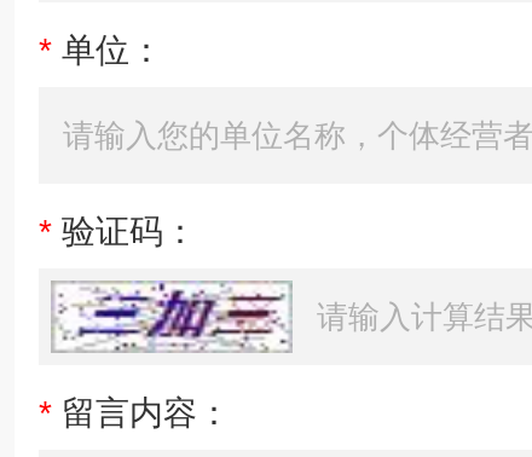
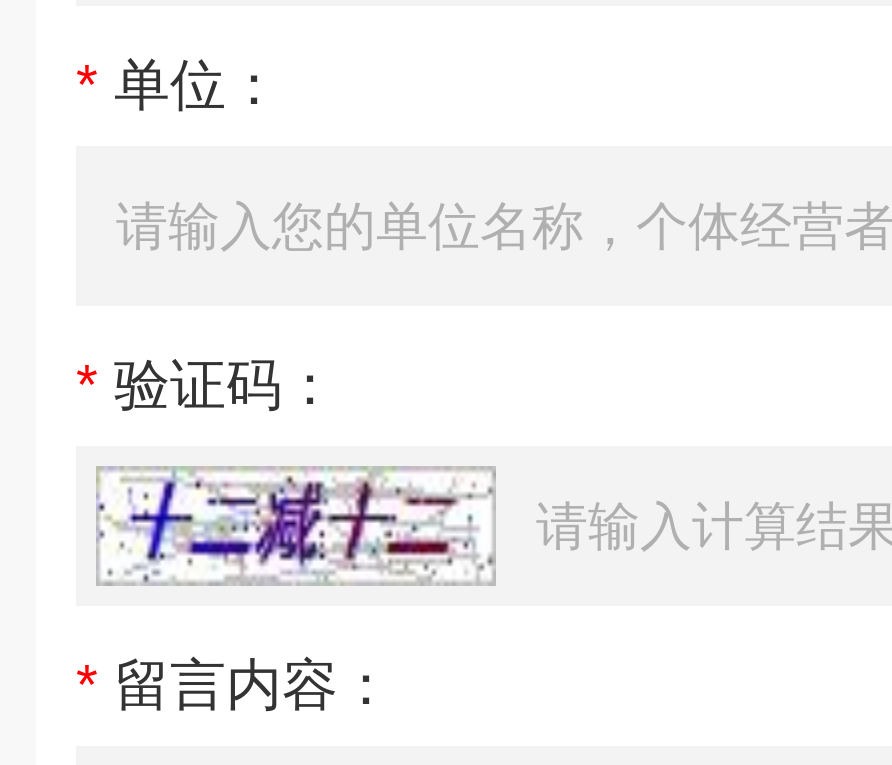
[51,280,291,352] [image] -> [98,466,494,584] [image]

